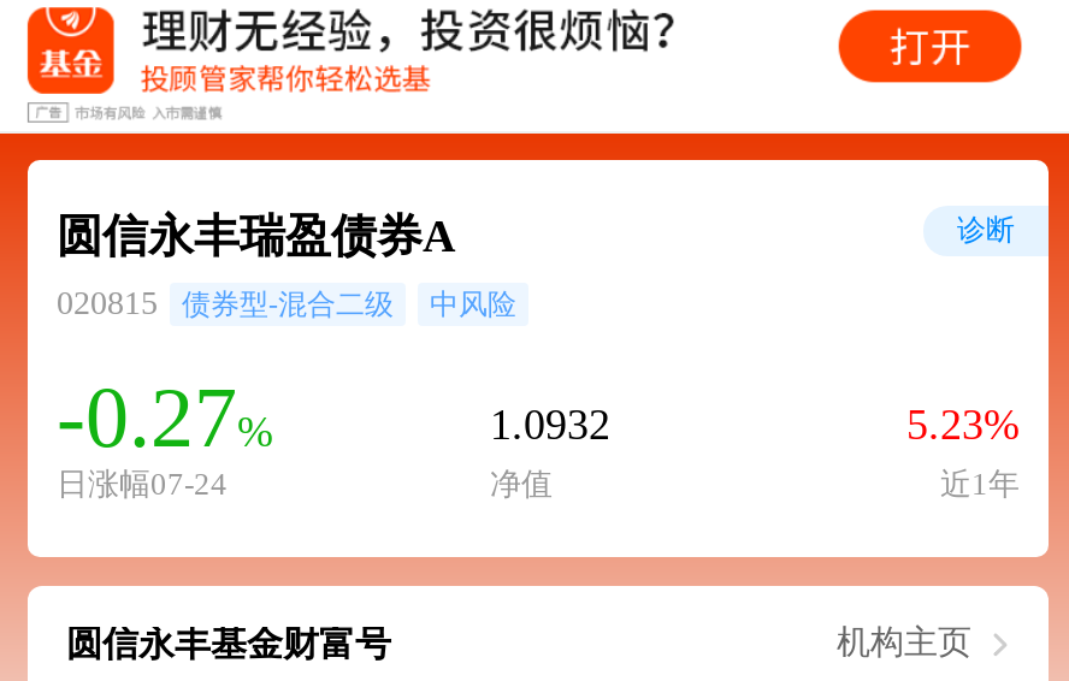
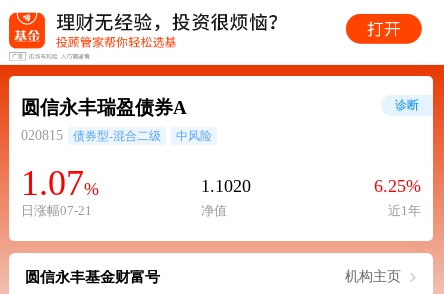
[57,369,273,465] -0.27% -> [21,163,99,203] 1.07%
[490,402,610,450] 1.0932 -> [201,176,251,196] 1.1020
[906,402,1020,450] 5.23% -> [374,176,421,196] 6.25%
[57,465,228,501] 日涨幅07-24 -> [21,203,92,218] 日涨幅07-21

